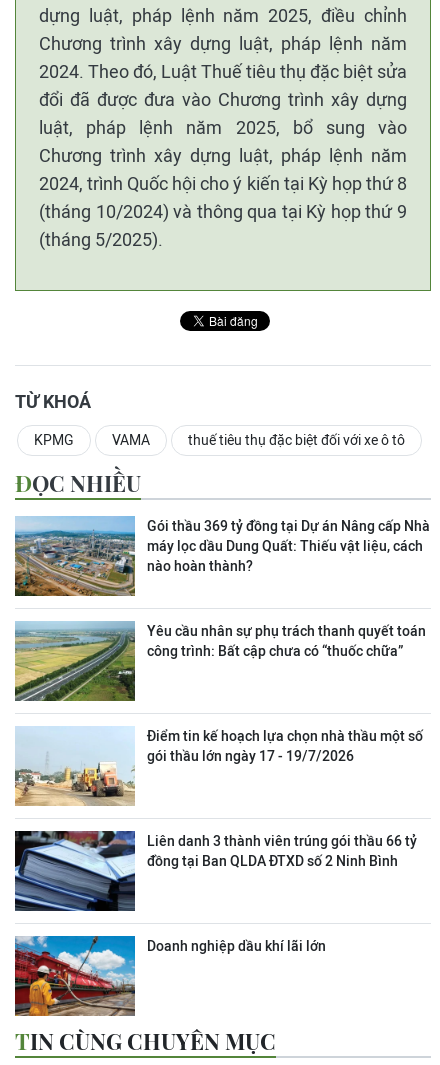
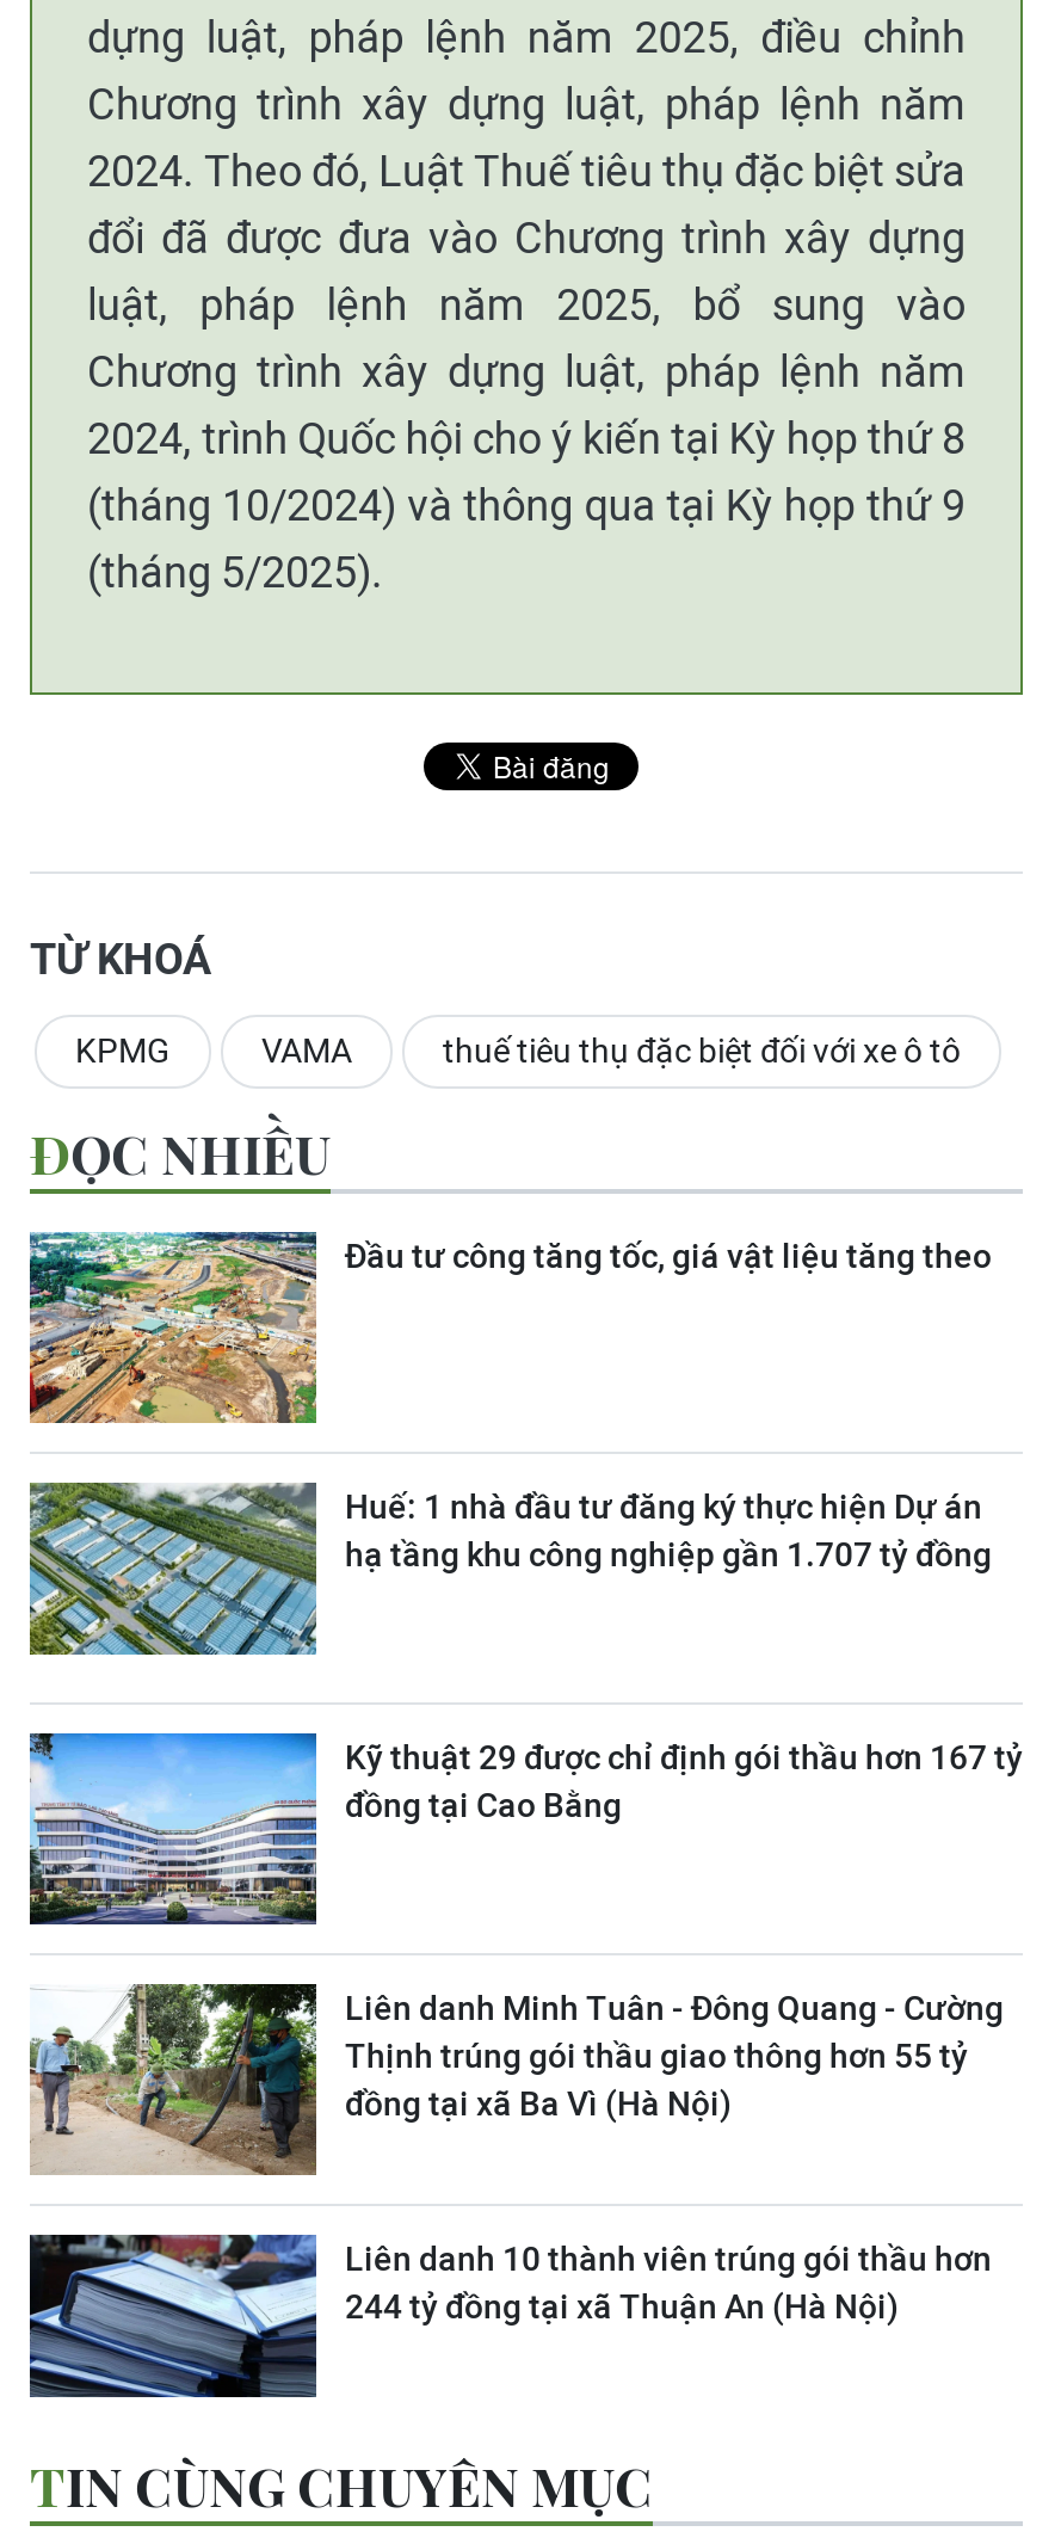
[14,516,430,597] [image] | Gói thầu 369 tỷ đồng tại Dự án Nâng cấp Nhà | máy lọc dầu Dung Quất: Thiếu vật liệu, cách | nào hoàn thành? -> [27,1230,992,1425] [image] | Đầu tư công tăng tốc, giá vật liệu tăng theo
[14,621,426,702] [image] | Yêu cầu nhân sự phụ trách thanh quyết toán | công trình: Bất cập chưa có “thuốc chữa” -> [27,1480,992,1674] [image] | Huế: 1 nhà đầu tư đăng ký thực hiện Dự án | hạ tầng khu công nghiệp gần 1.707 tỷ đồng
[14,726,423,807] [image] | Điểm tin kế hoạch lựa chọn nhà thầu một số | gói thầu lớn ngày 17 - 19/7/2026 -> [27,1731,1023,1927] [image] | Kỹ thuật 29 được chỉ định gói thầu hơn 167 tỷ | đồng tại Cao Bằng
[14,830,417,912] [image] | Liên danh 3 thành viên trúng gói thầu 66 tỷ | đồng tại Ban QLDA ĐTXD số 2 Ninh Bình -> [27,1982,1004,2178] [image] | Liên danh Minh Tuân - Đông Quang - Cường | Thịnh trúng gói thầu giao thông hơn 55 tỷ | đồng tại xã Ba Vì (Hà Nội)
[14,935,326,1017] [image] | Doanh nghiệp dầu khí lãi lớn -> [27,2232,992,2426] [image] | Liên danh 10 thành viên trúng gói thầu hơn | 244 tỷ đồng tại xã Thuận An (Hà Nội)

